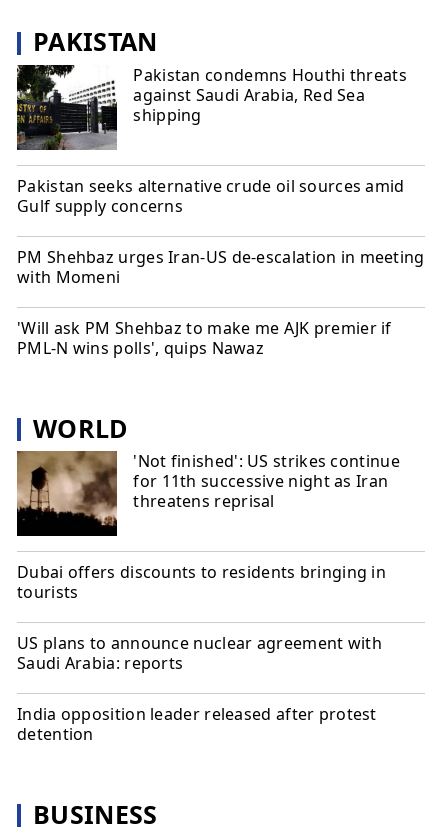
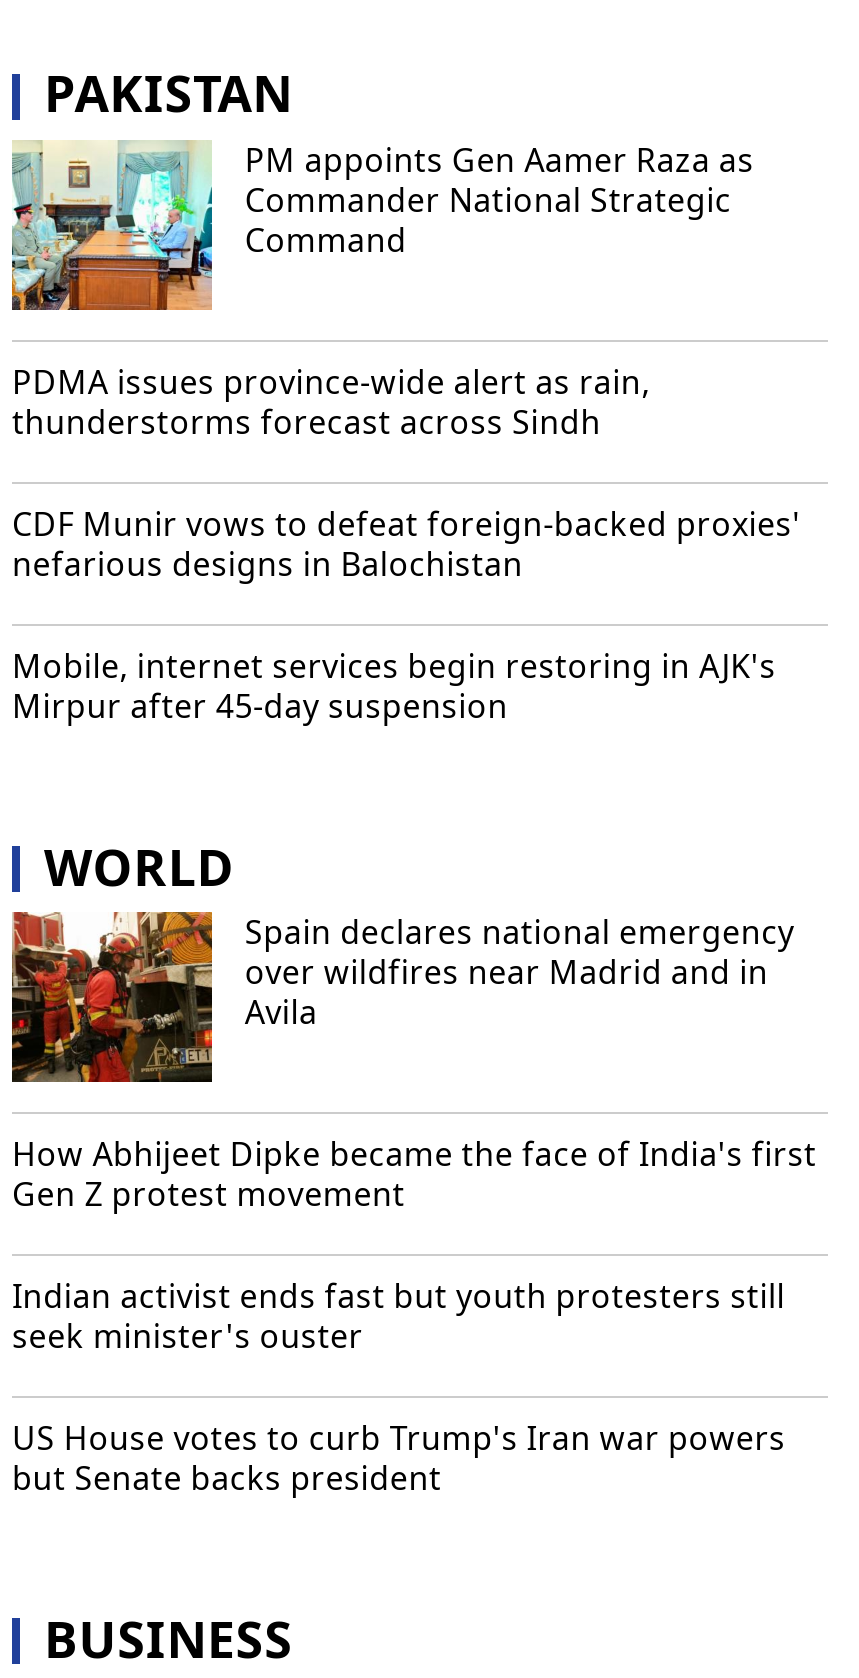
[16,64,407,151] [image] | Pakistan condemns Houthi threats | against Saudi Arabia, Red Sea | shipping -> [10,137,754,312] [image] | PM appoints Gen Aamer Raza as | Commander National Strategic | Command
[17,175,405,217] Pakistan seeks alternative crude oil sources amid | Gulf supply concerns -> [12,359,650,443] PDMA issues province-wide alert as rain, | thunderstorms forecast across Sindh
[17,246,425,288] PM Shehbaz urges Iran-US de-escalation in meeting | with Momeni -> [12,501,801,585] CDF Munir vows to defeat foreign-backed proxies' | nefarious designs in Balochistan
[17,317,392,359] 'Will ask PM Shehbaz to make me AJK premier if | PML-N wins polls', quips Nawaz -> [12,643,776,727] Mobile, internet services begin restoring in AJK's | Mirpur after 45-day suspension
[17,450,400,537] [image] | 'Not finished': US strikes continue | for 11th successive night as Iran | threatens reprisal -> [10,910,794,1084] [image] | Spain declares national emergency | over wildfires near Madrid and in | Avila
[17,561,386,603] Dubai offers discounts to residents bringing in | tourists -> [12,1132,817,1216] How Abhijeet Dipke became the face of India's first | Gen Z protest movement
[17,632,382,674] US plans to announce nuclear agreement with | Saudi Arabia: reports -> [12,1274,785,1358] Indian activist ends fast but youth protesters still | seek minister's ouster
[17,703,377,745] India opposition leader released after protest | detention -> [12,1416,786,1500] US House votes to curb Trump's Iran war powers | but Senate backs president

